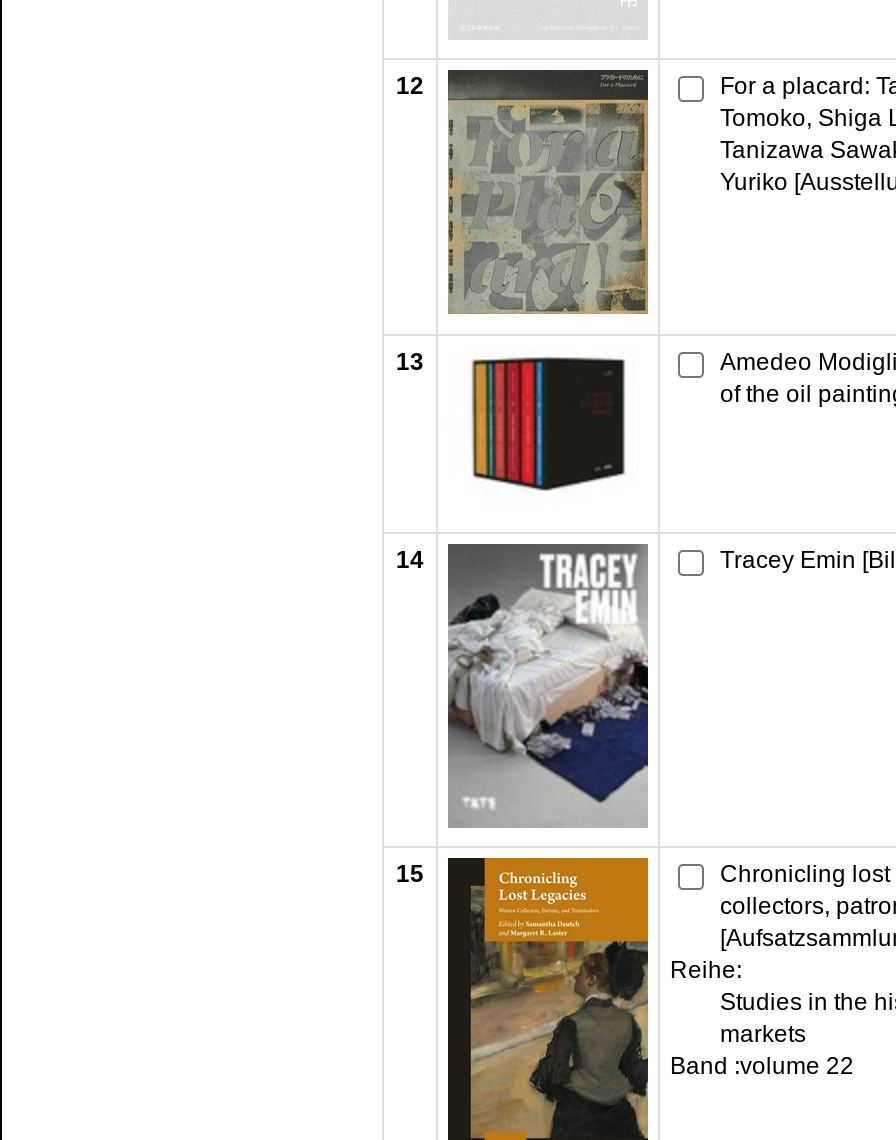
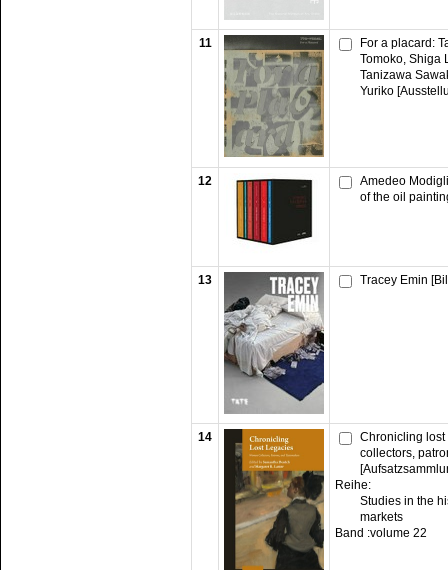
[396,72,424,100] 12 -> [198,36,211,50] 11
[396,348,424,376] 13 -> [198,174,212,188] 12
[396,546,424,574] 14 -> [198,273,212,287] 13
[396,860,424,888] 15 -> [198,430,212,444] 14

